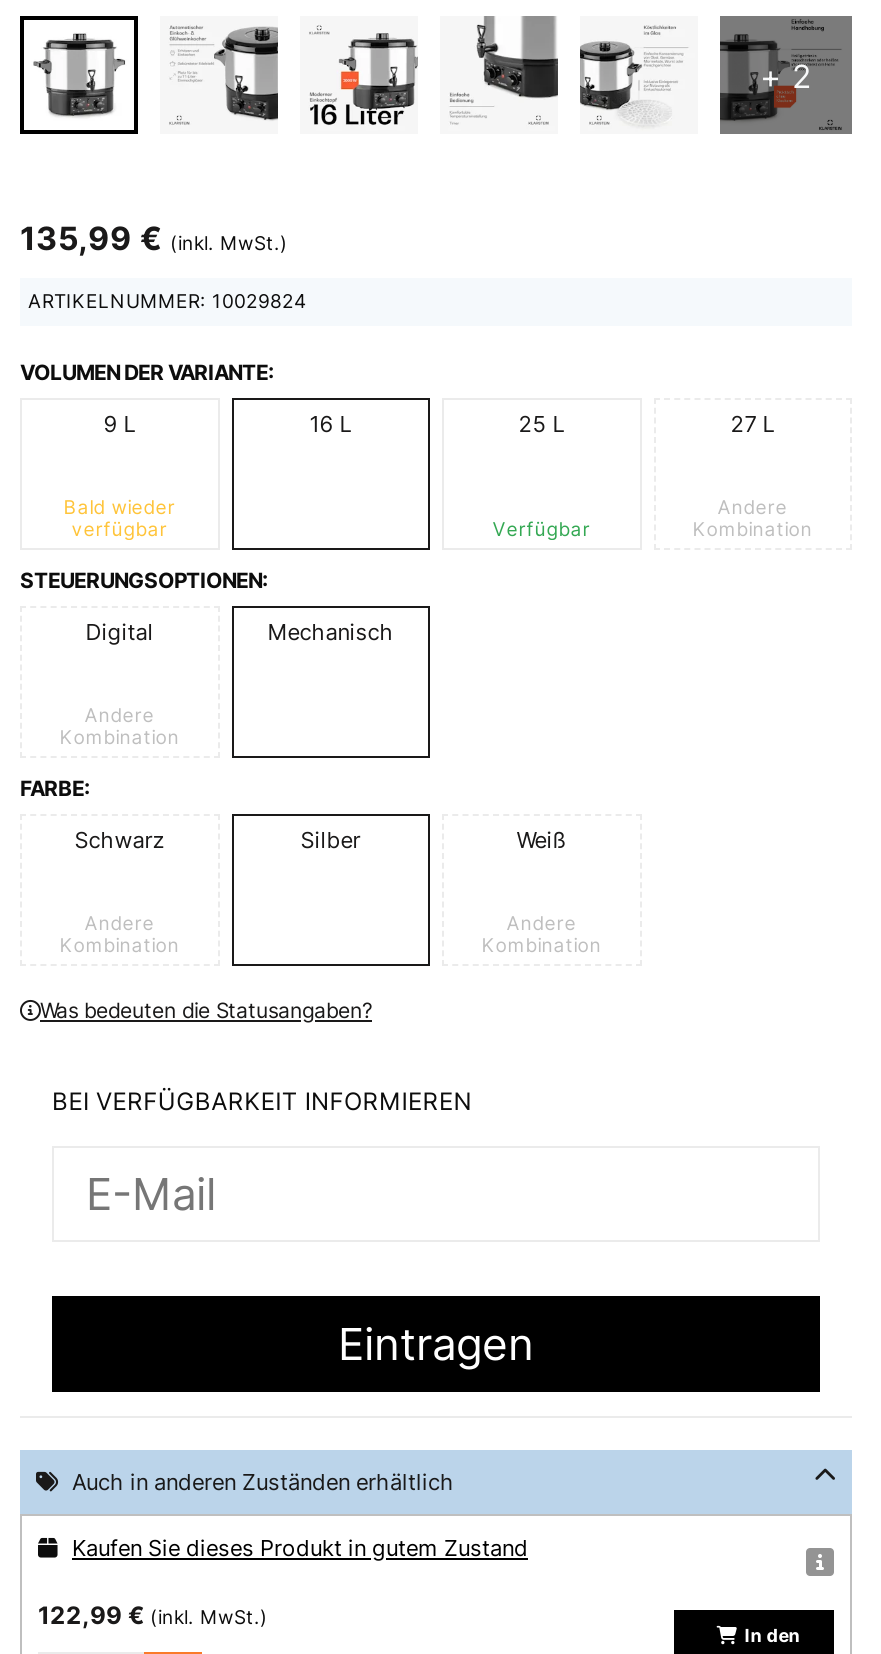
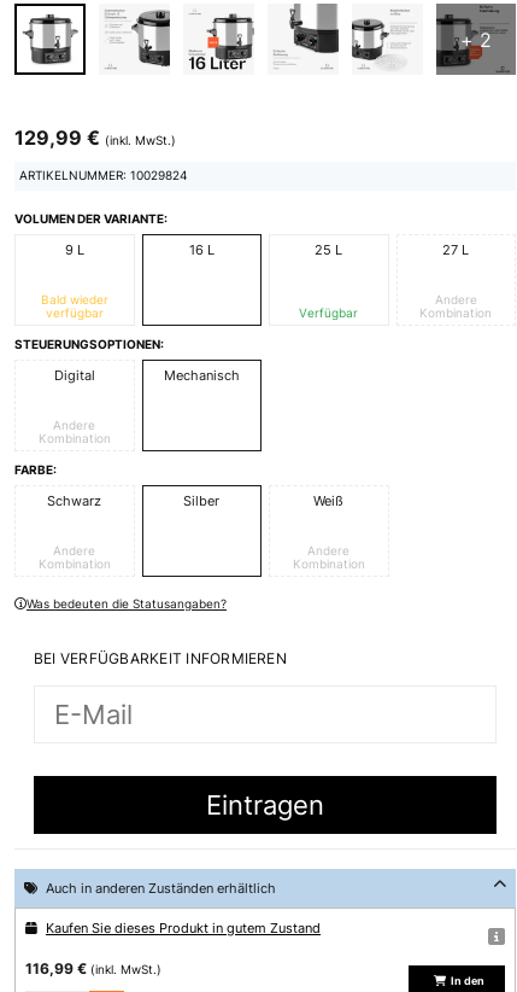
[20,219,288,259] 135,99 €(inkl. MwSt.) -> [14,126,176,150] 129,99 €(inkl. MwSt.)
[38,1601,268,1631] 122,99 €(inkl. MwSt.) -> [25,960,161,978] 116,99 €(inkl. MwSt.)

